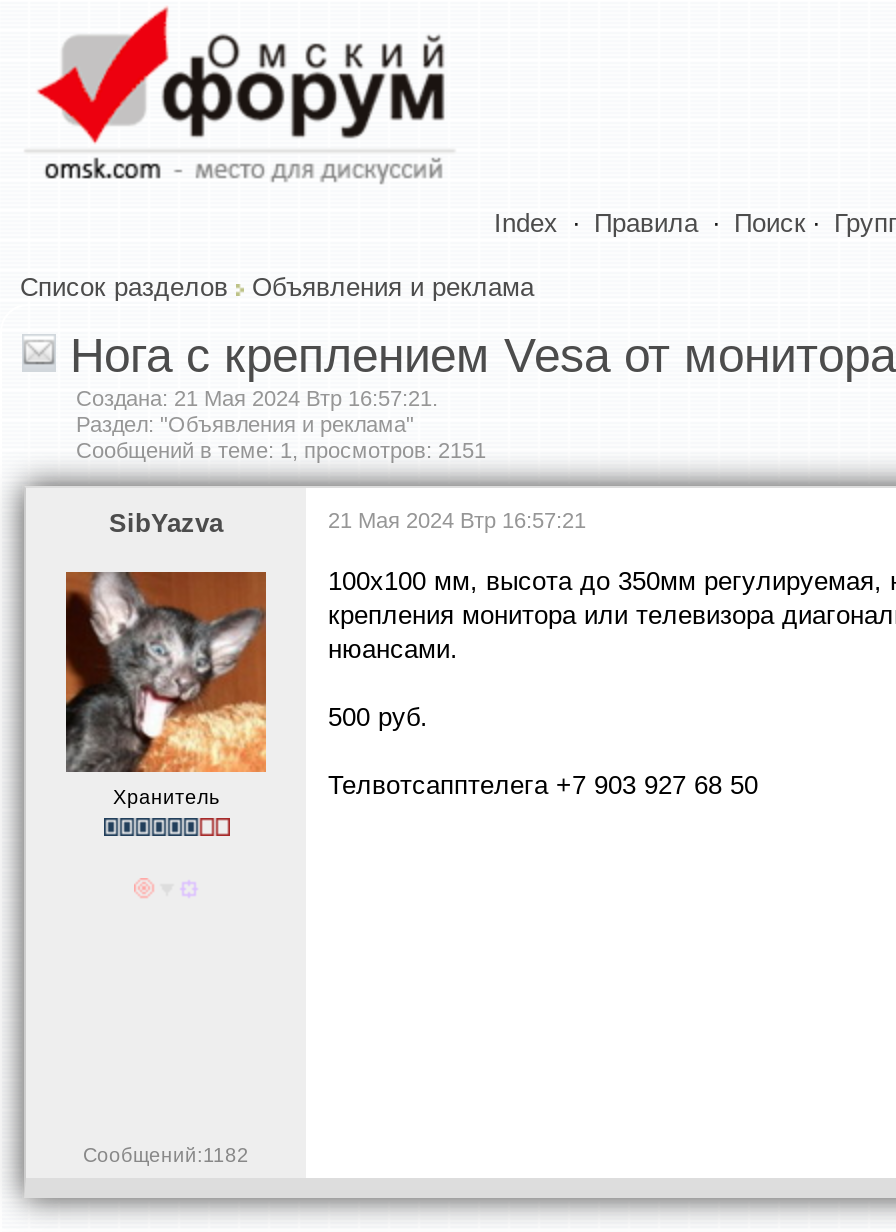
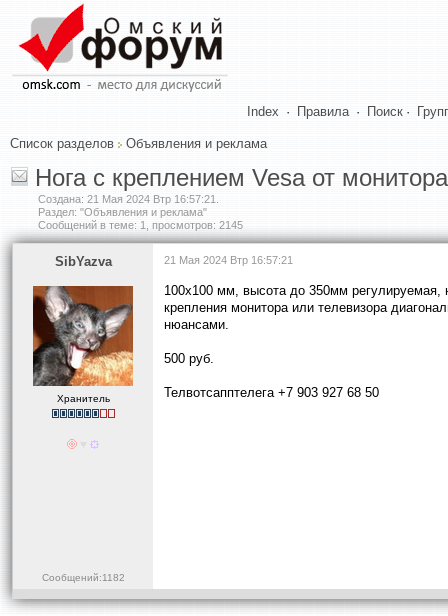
[76,438,486,462] Сообщений в теме: 1, просмотров: 2151 -> [38,219,243,231] Сообщений в теме: 1, просмотров: 2145

